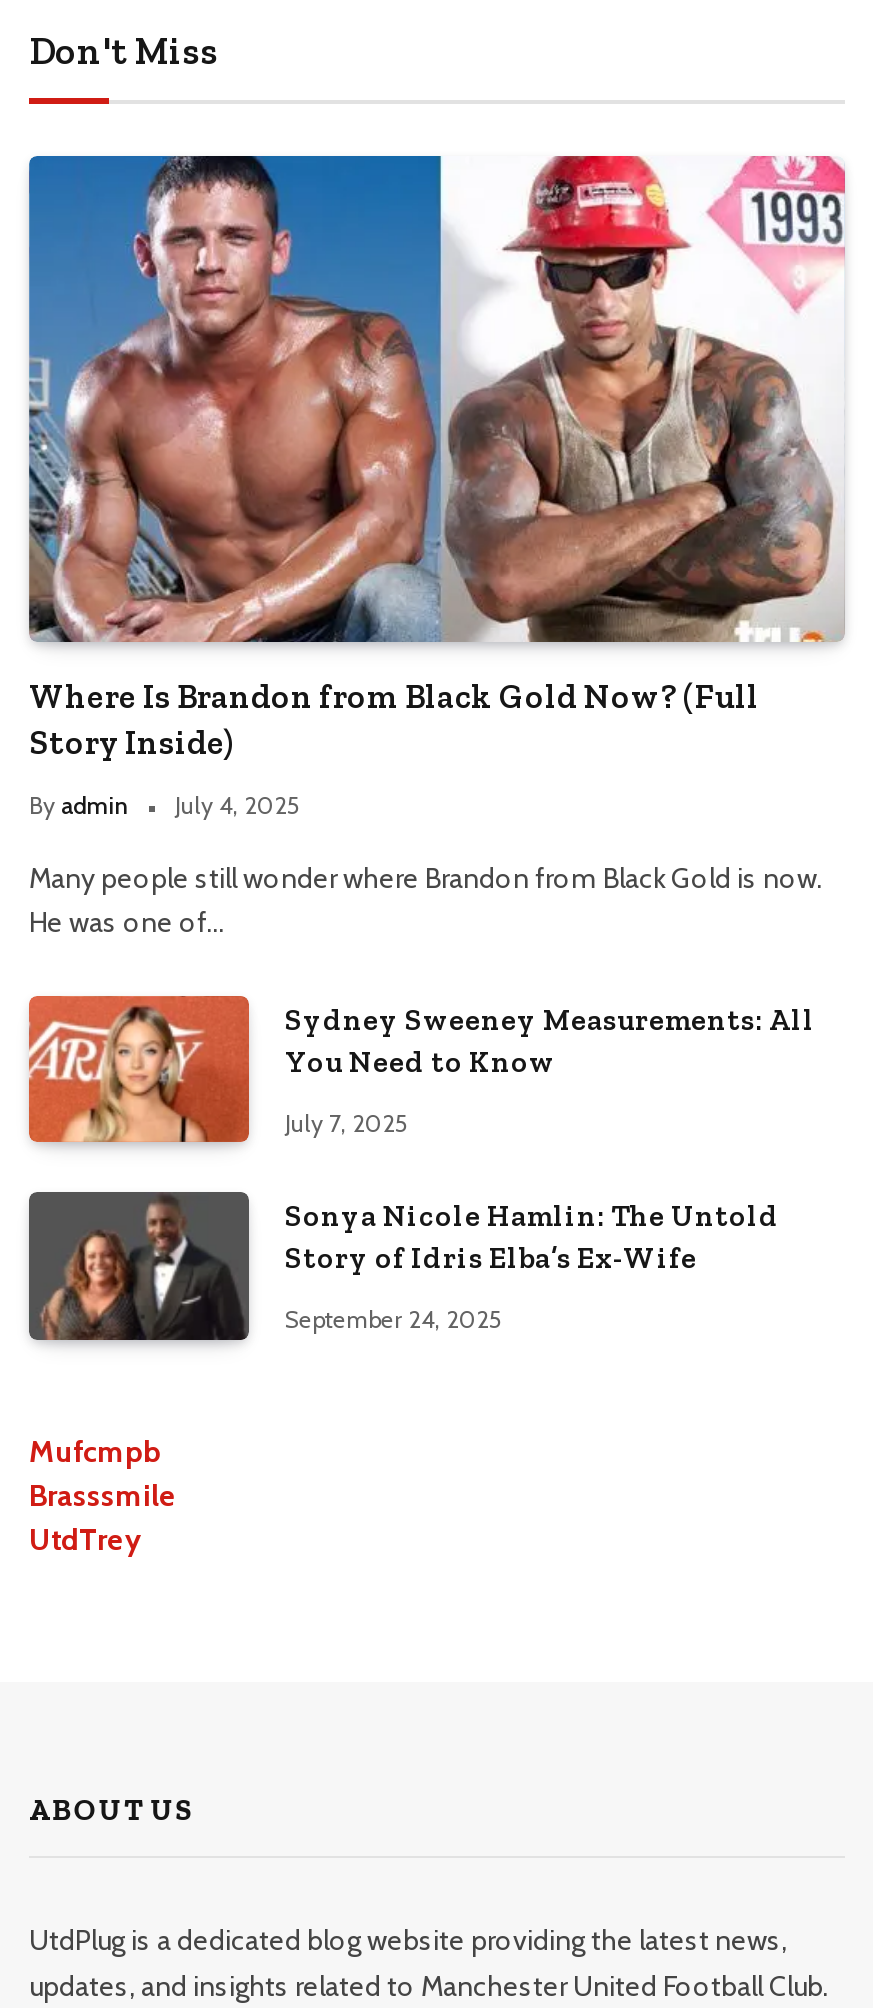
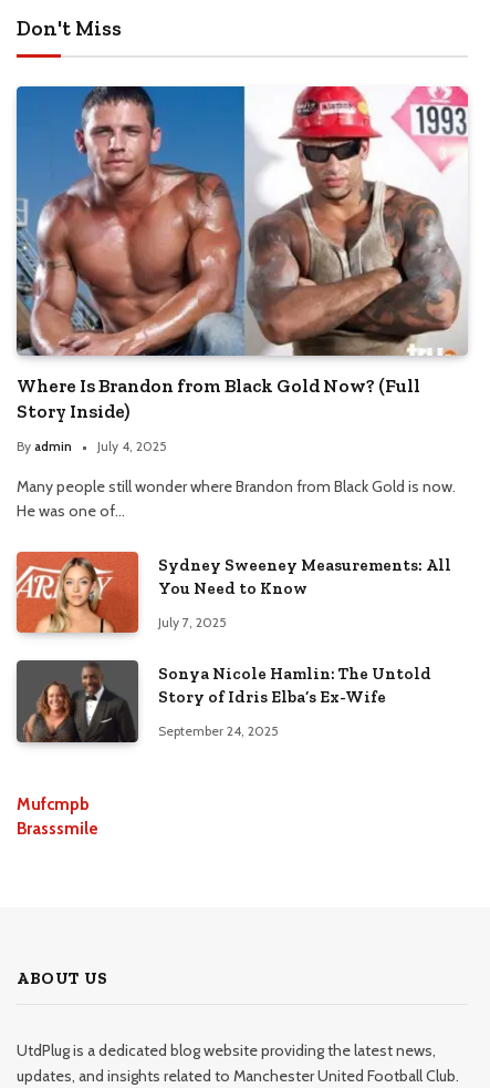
[29,1521,141,1557] UtdTrey -> none

